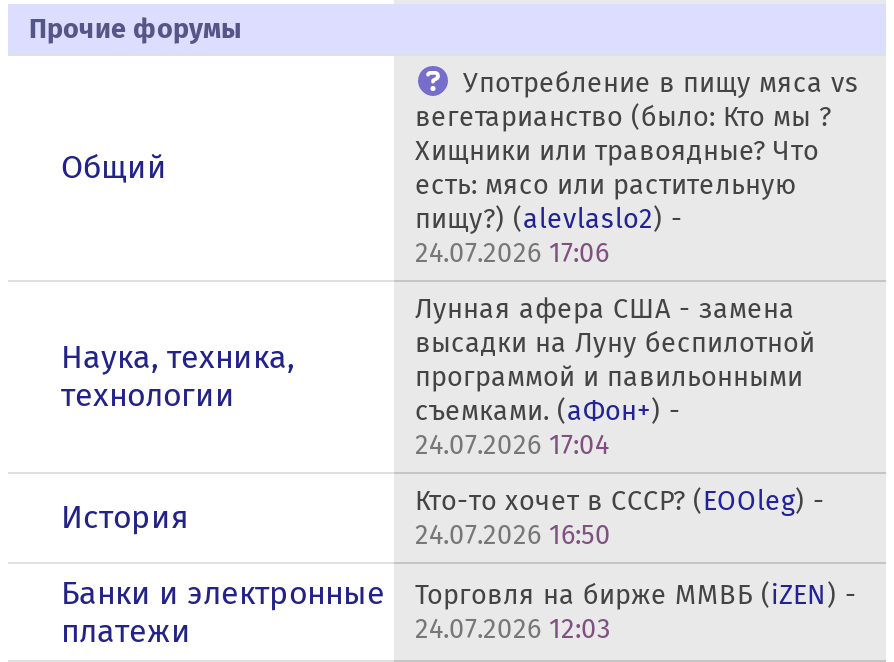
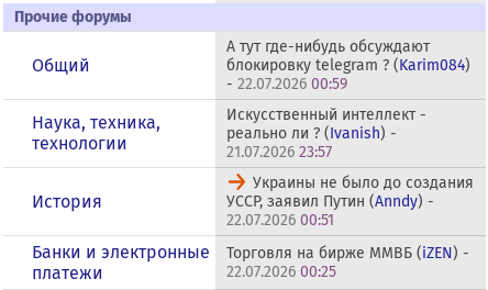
[415,66,859,270] Употребление в пищу мяса vs | вегетарианство (было: Кто мы ? | Хищники или травоядные? Что | есть: мясо или растительную | пищу?) (alevlaslo2) - | 24.07.2026 17:06 -> [227,37,471,93] А тут где-нибудь обсуждают | блокировку telegram ? (Karim084) | - 22.07.2026 00:59
[415,292,815,462] Лунная афера США - замена | высадки на Луну беспилотной | программой и павильонными | съемками. (аФон+) - | 24.07.2026 17:04 -> [227,105,427,161] Искусственный интеллект - | реально ли ? (Ivanish) - | 21.07.2026 23:57
[415,484,825,552] Кто-то хочет в СССР? (EOOleg) - | 24.07.2026 16:50 -> [227,174,474,230] Украины не было до создания | УССР, заявил Путин (Anndy) - | 22.07.2026 00:51
[415,612,611,646] 24.07.2026 12:03 -> [227,263,337,281] 22.07.2026 00:25

